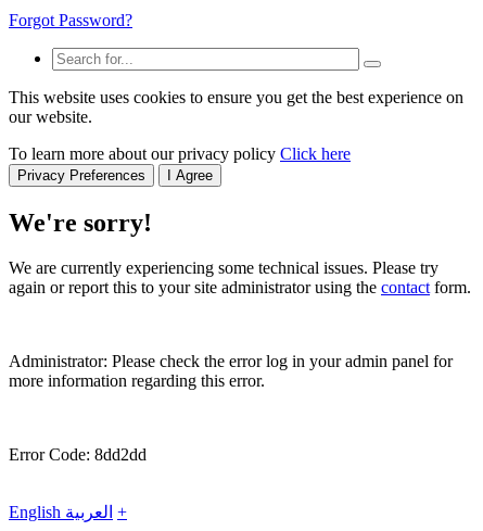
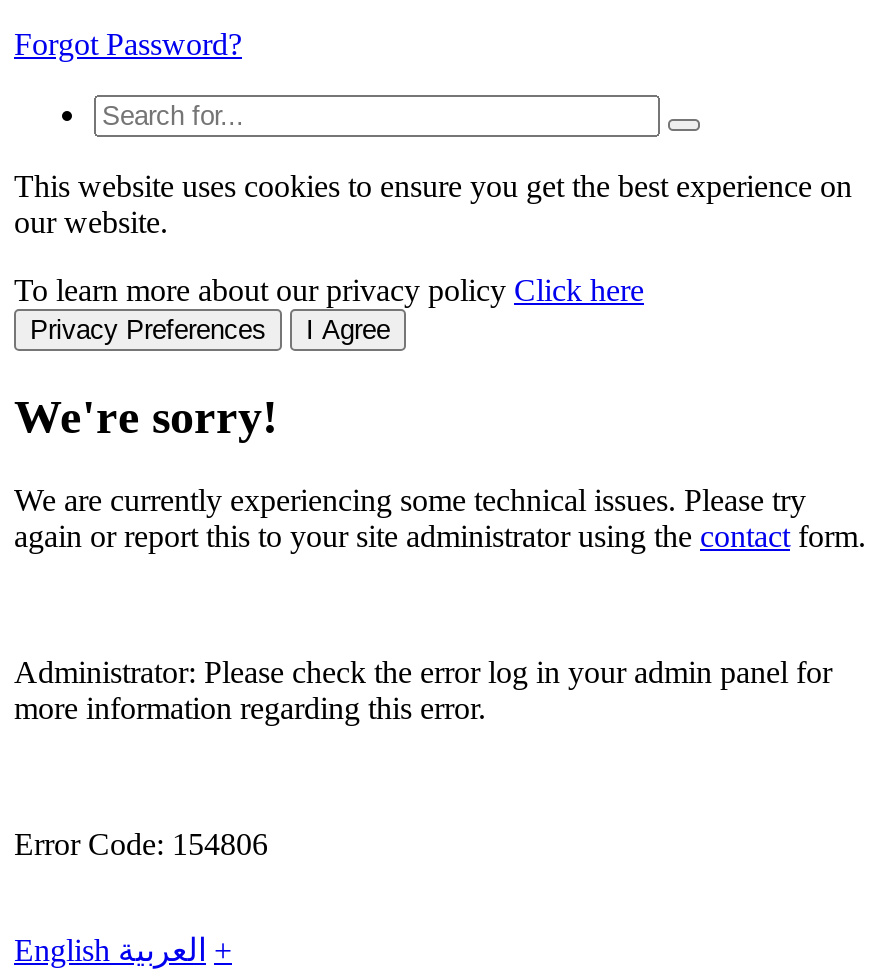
[9,446,147,464] Error Code: 8dd2dd -> [14,828,268,862] Error Code: 154806

